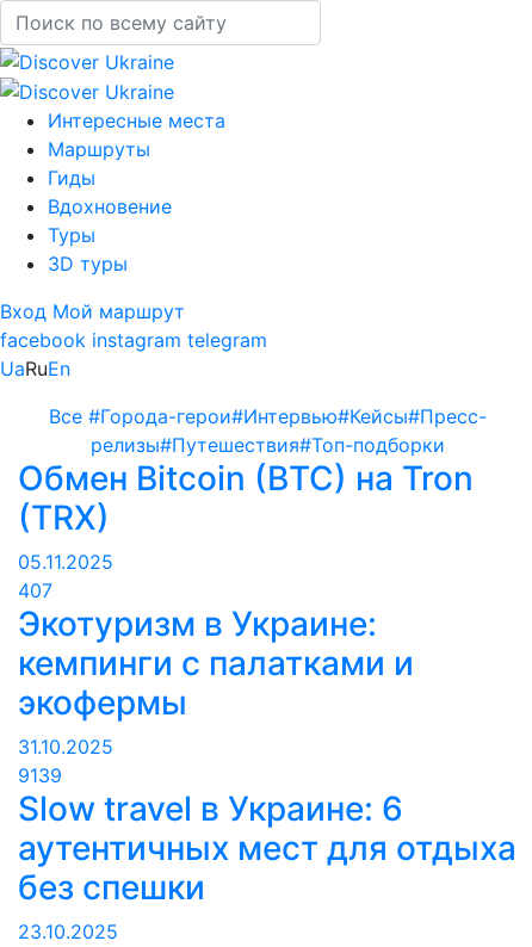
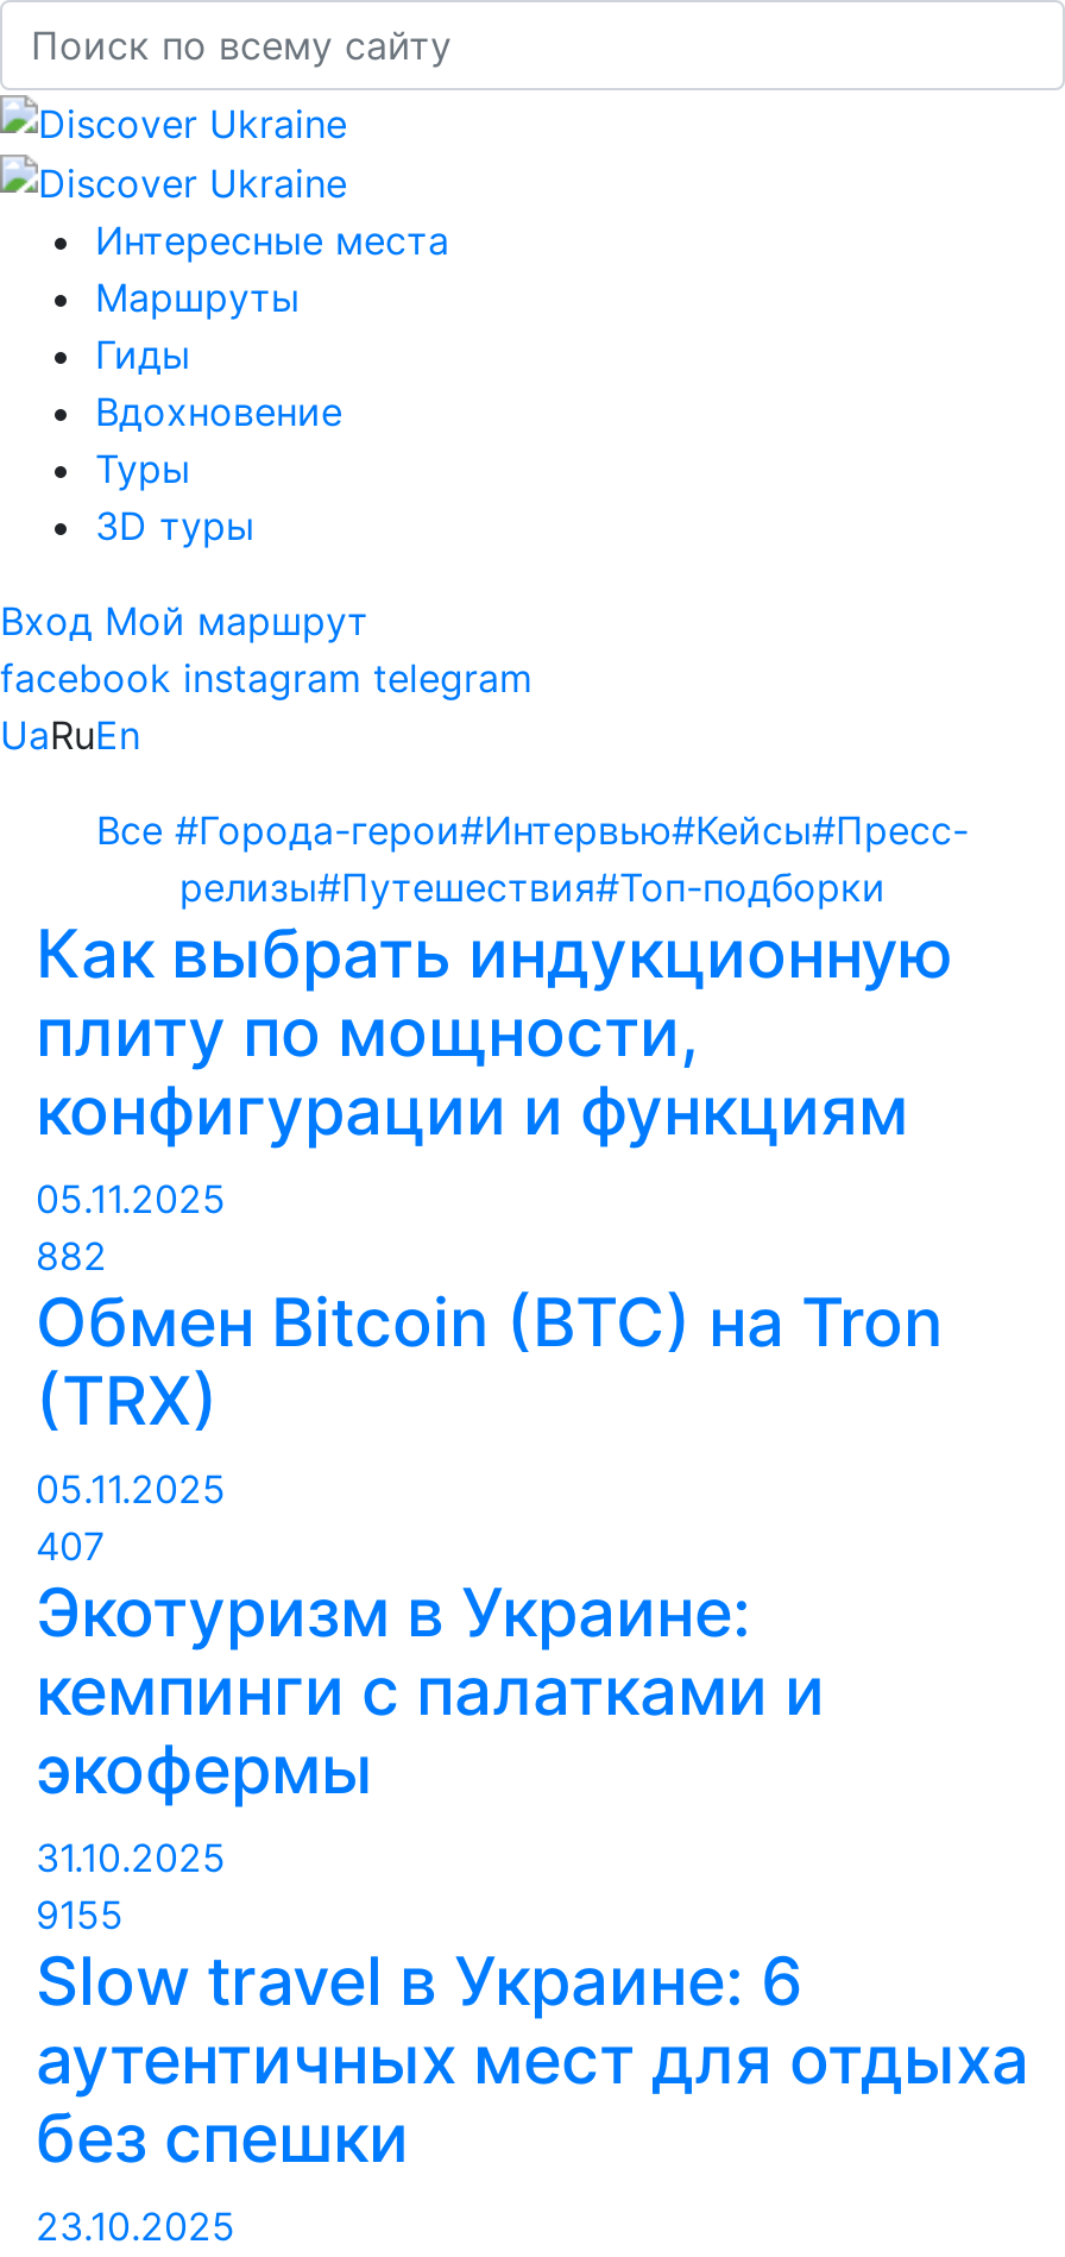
none -> [36,914,953,1280] Как выбрать индукционную | плиту по мощности, | конфигурации и функциям | 05.11.2025 | 882
[18,764,62,788] 9139 -> [36,1891,124,1939] 9155

